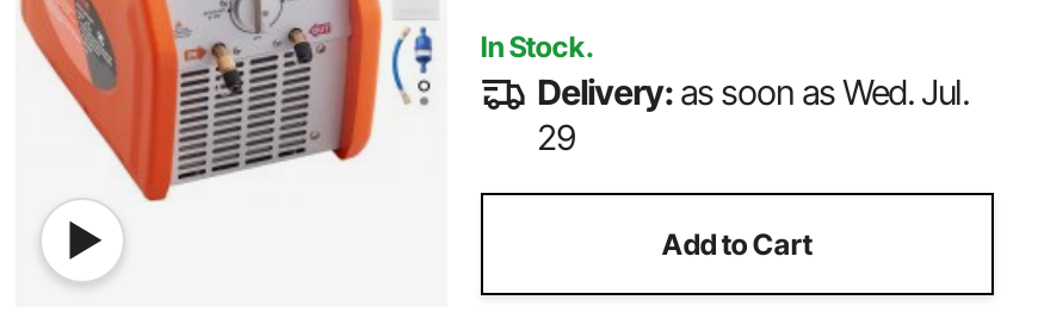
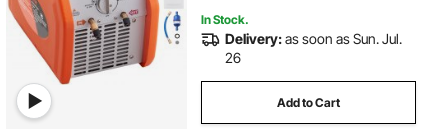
[537,71,969,112] Delivery: as soon as Wed. Jul. -> [225,30,402,47] Delivery: as soon as Sun. Jul.
[537,116,576,157] 29 -> [225,49,241,66] 26

